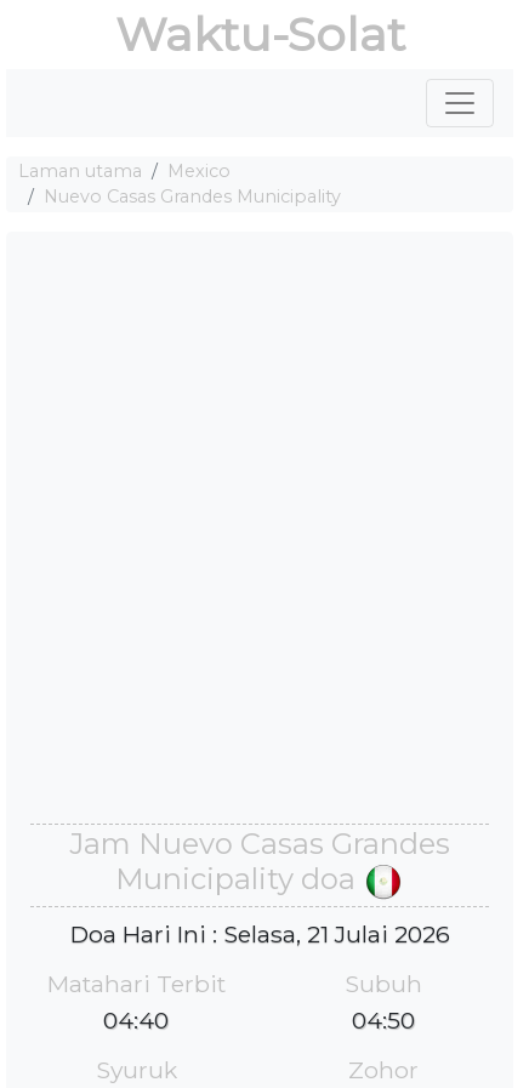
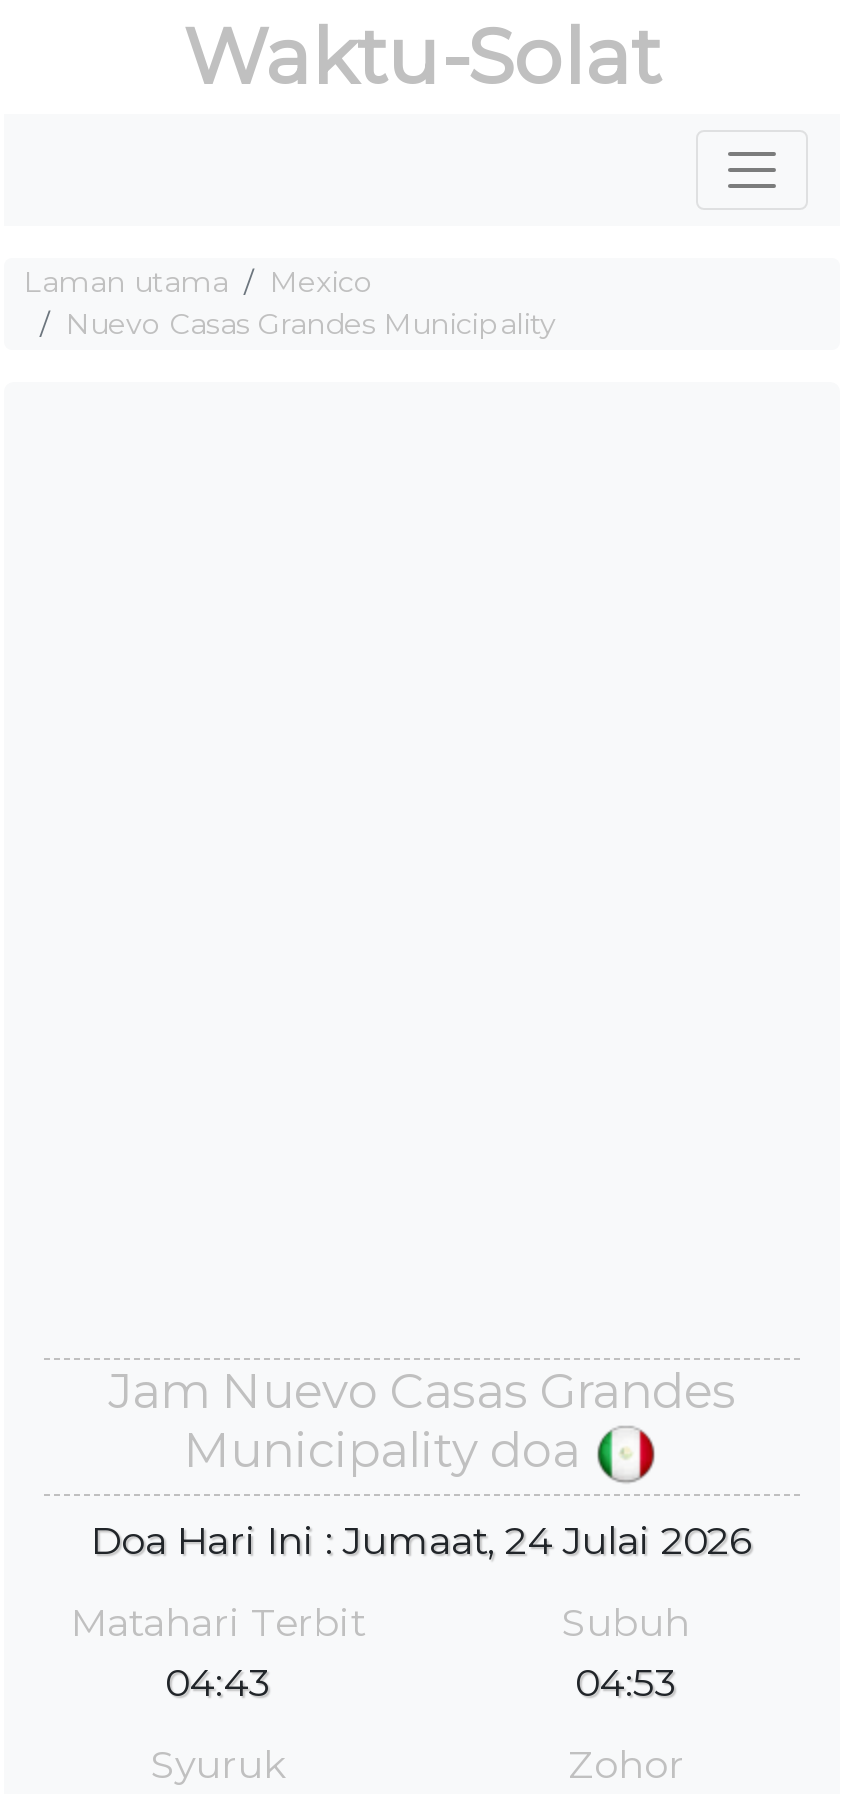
[70,919,450,948] Doa Hari Ini : Selasa, 21 Julai 2026 -> [91,1516,753,1564] Doa Hari Ini : Jumaat, 24 Julai 2026
[103,1005,169,1034] 04:40 -> [165,1657,271,1705] 04:43
[352,1005,415,1034] 04:50 -> [575,1657,677,1705] 04:53

